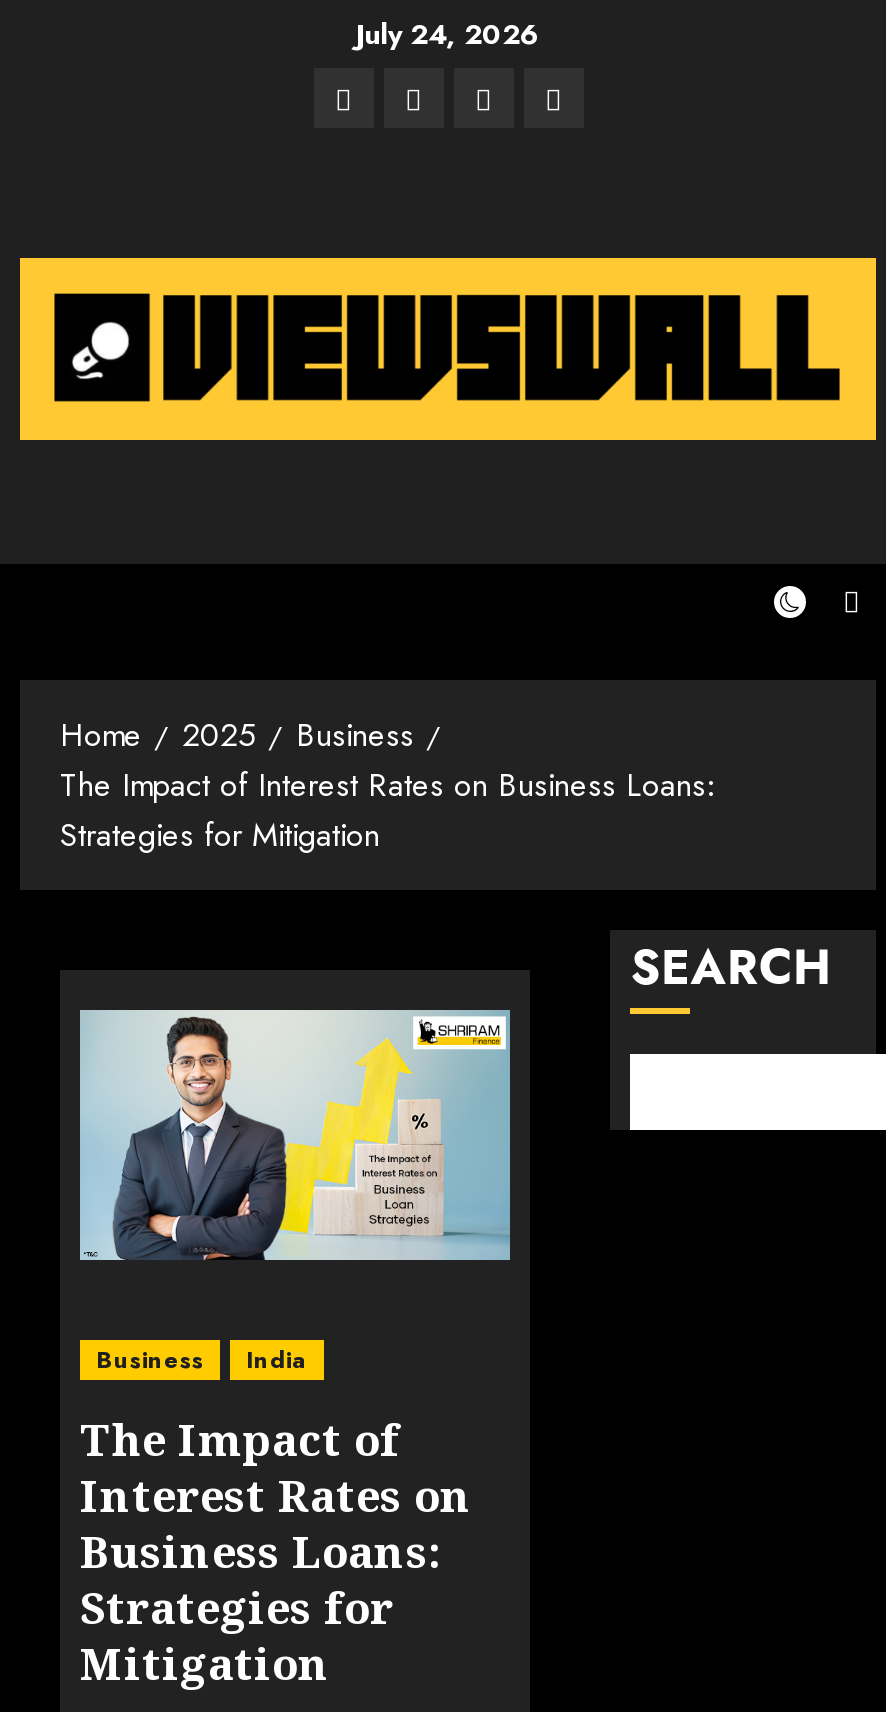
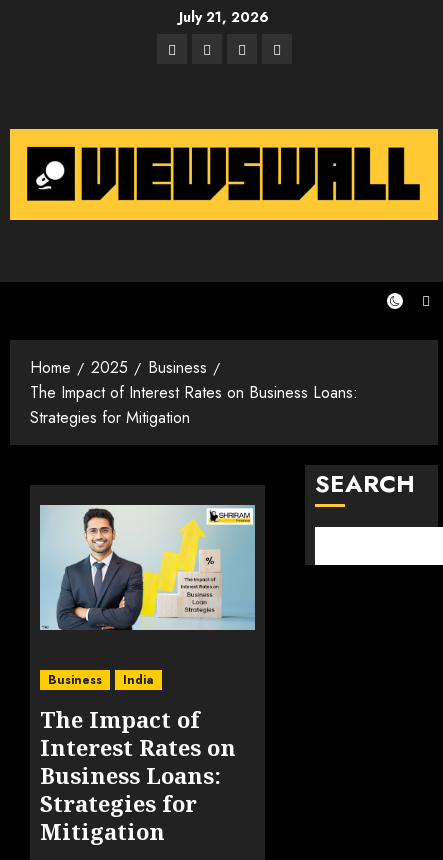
[356,14,540,54] July 24, 2026 -> [179,7,269,27] July 21, 2026

